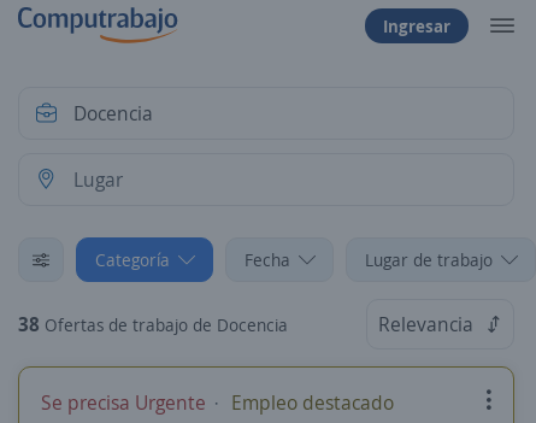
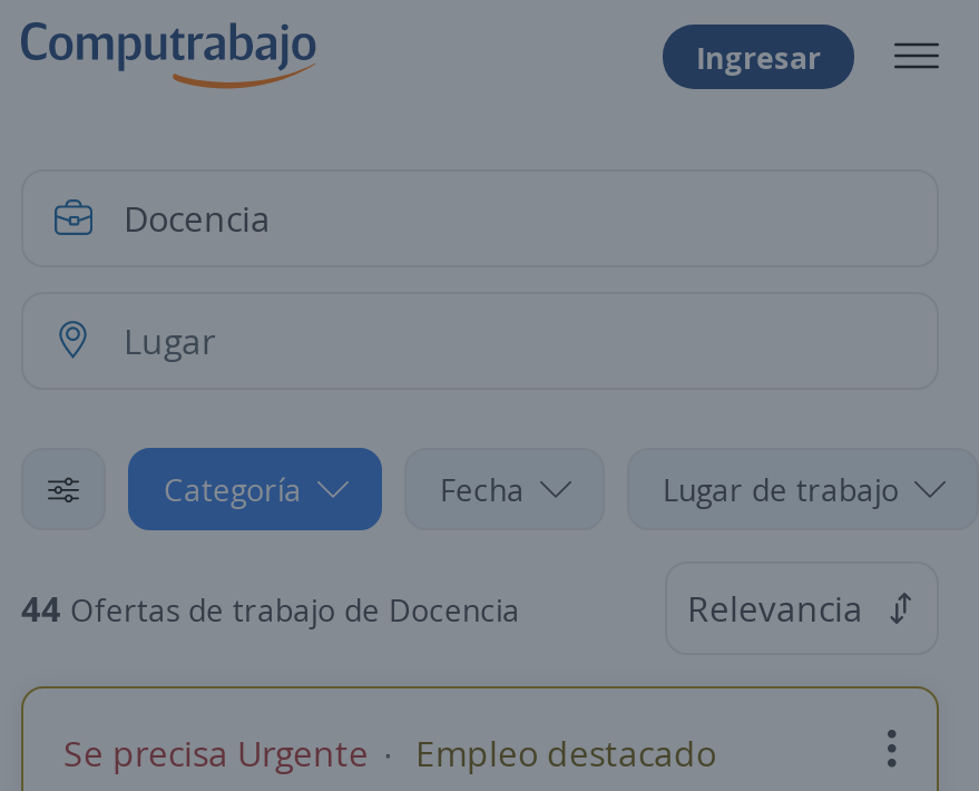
[18,311,288,337] 38 Ofertas de trabajo de Docencia -> [21,584,520,633] 44 Ofertas de trabajo de Docencia

